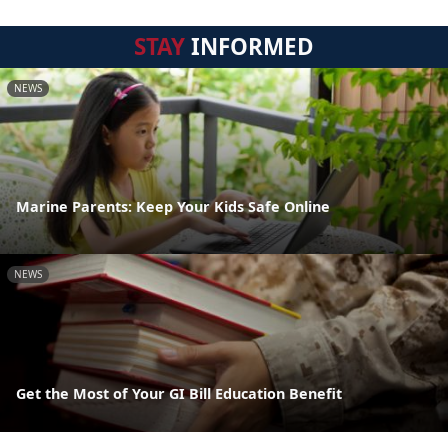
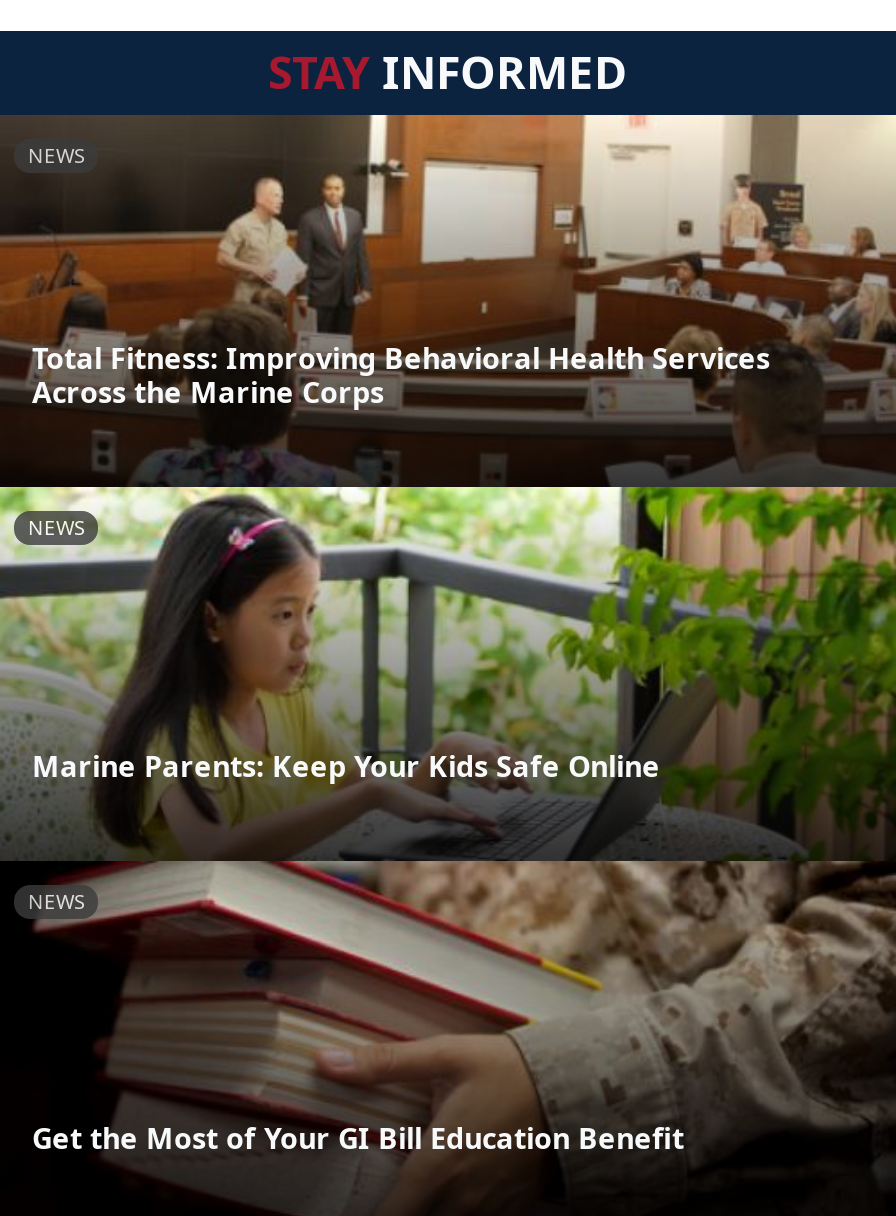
none -> [6,113,890,487] [image] | NEWS
none -> [32,340,770,412] Total Fitness: Improving Behavioral Health Services | Across the Marine Corps

